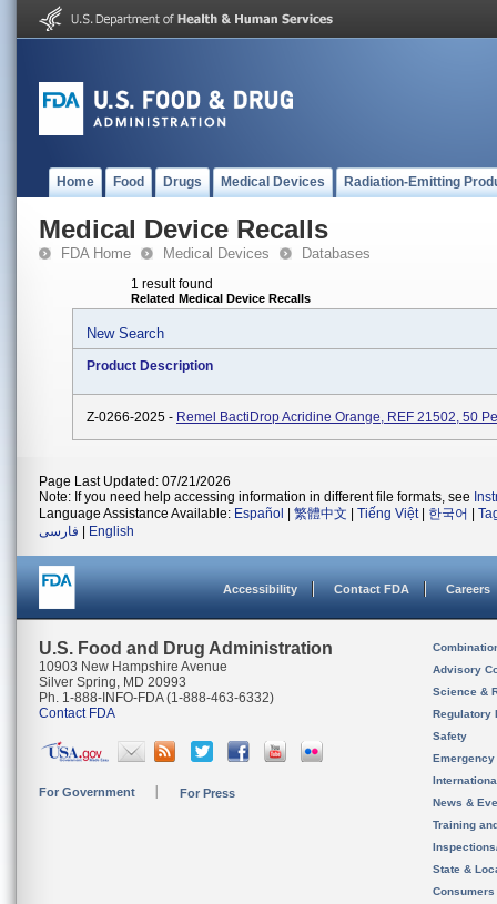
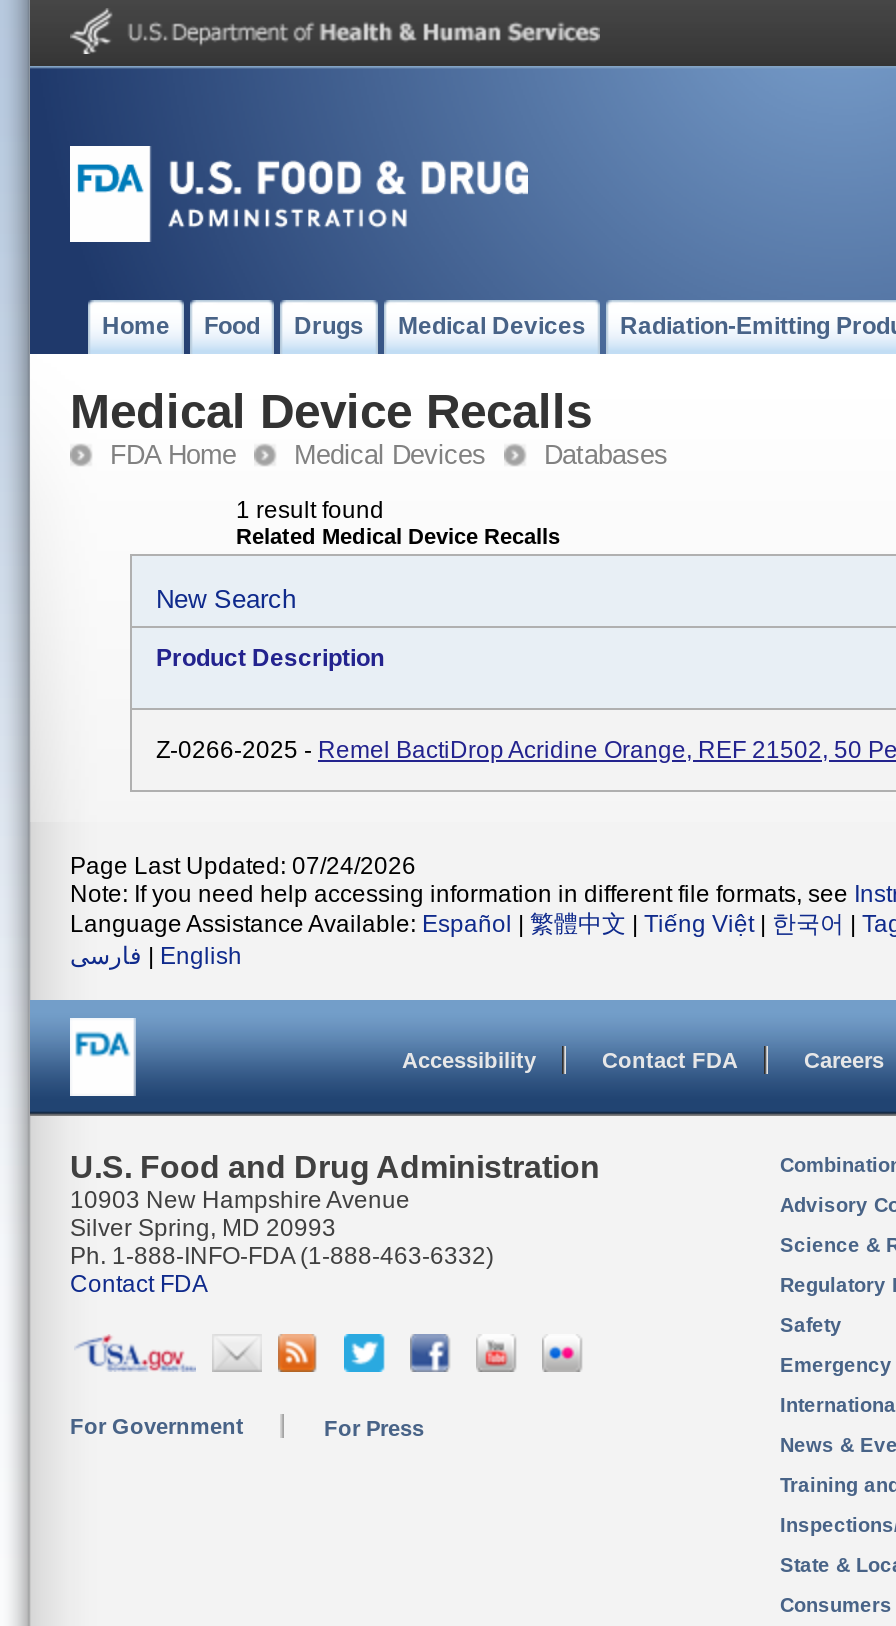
[39,474,231,489] Page Last Updated: 07/21/2026 -> [70,852,416,880] Page Last Updated: 07/24/2026

